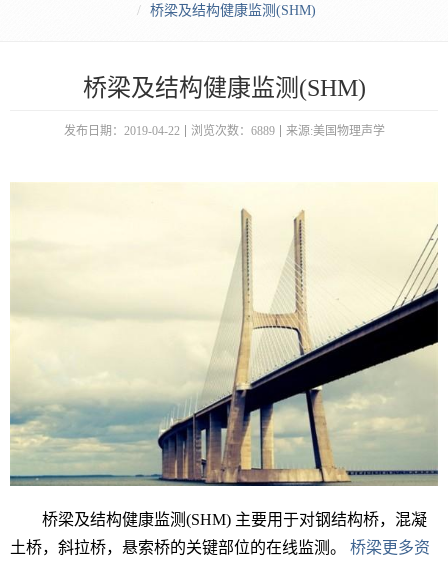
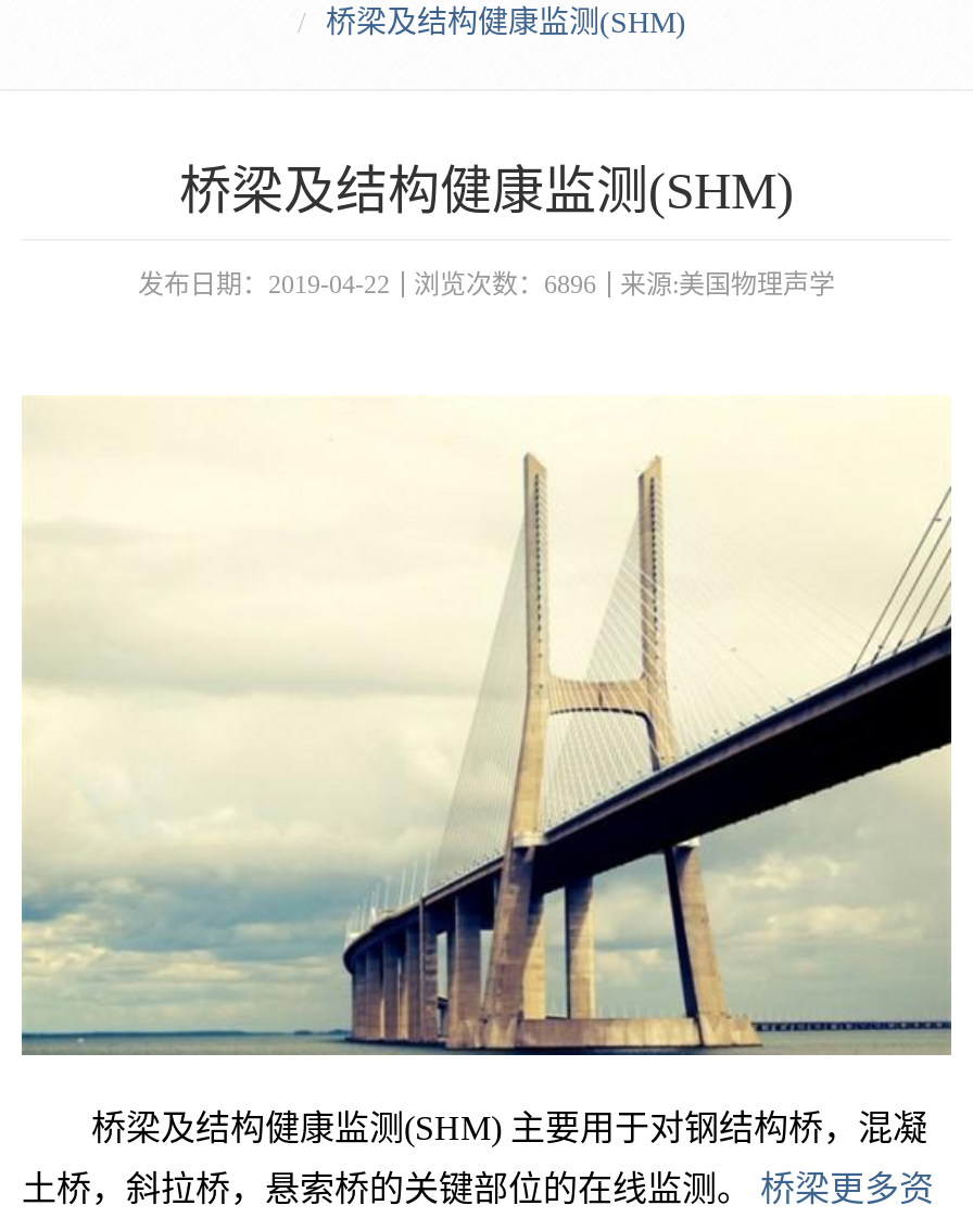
[63,124,384,138] 发布日期：2019-04-22 浏览次数：6889 来源:美国物理声学 -> [138,269,835,299] 发布日期：2019-04-22 浏览次数：6896 来源:美国物理声学

